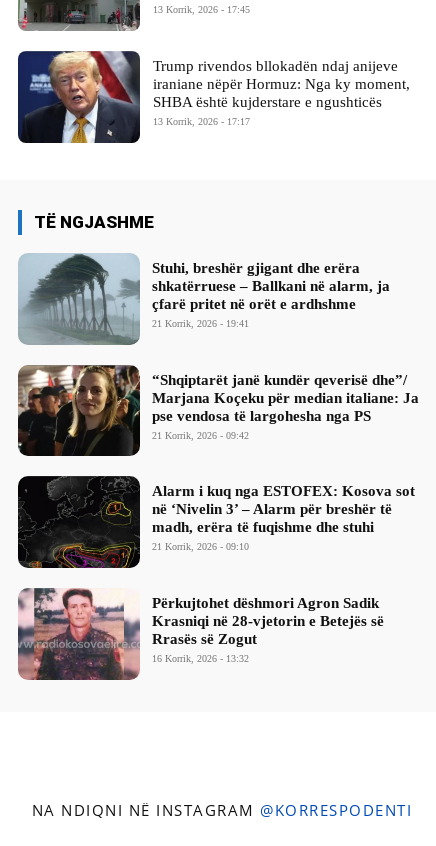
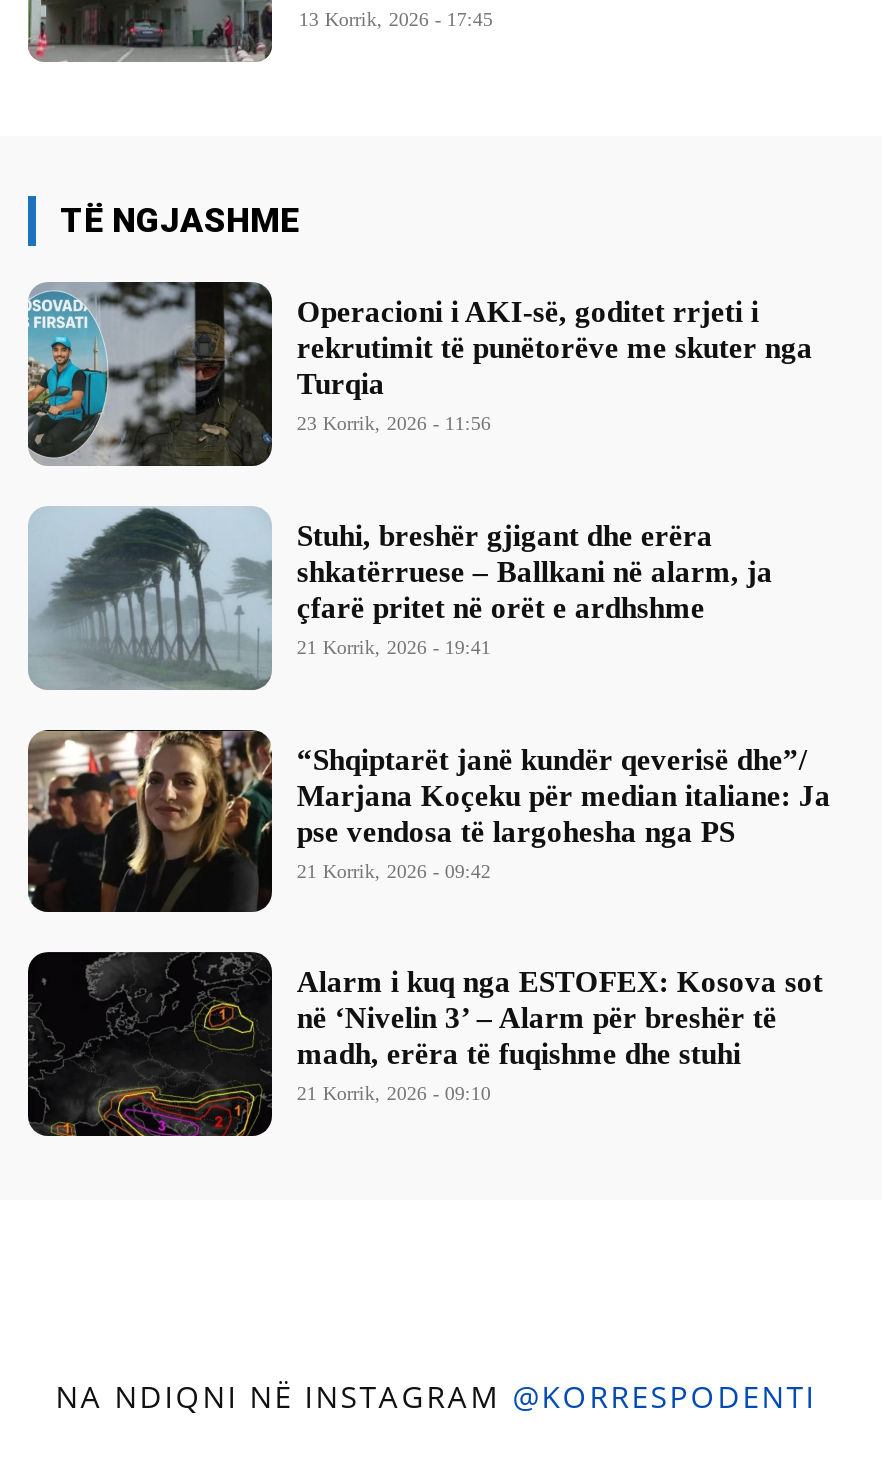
[17,50,410,143] [image] | Trump rivendos bllokadën ndaj anijeve | iraniane nëpër Hormuz: Nga ky moment, | SHBA është kujderstare e ngushticës | 13 Korrik, 2026 - 17:17 -> none
none -> [26,280,813,466] [image] | Operacioni i AKI-së, goditet rrjeti i | rekrutimit të punëtorëve me skuter nga | Turqia | 23 Korrik, 2026 - 11:56
[17,587,384,681] [image] | Përkujtohet dëshmori Agron Sadik | Krasniqi në 28-vjetorin e Betejës së | Rrasës së Zogut | 16 Korrik, 2026 - 13:32 -> none

